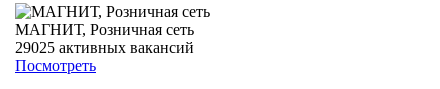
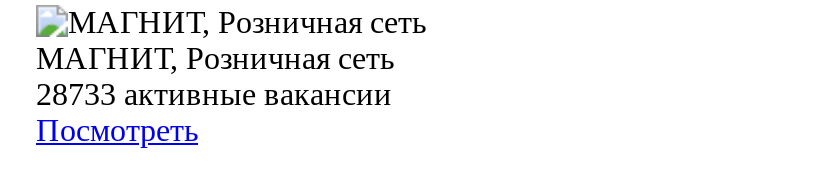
[15,39,194,56] 29025 активных вакансий -> [36,78,392,112] 28733 активные вакансии

